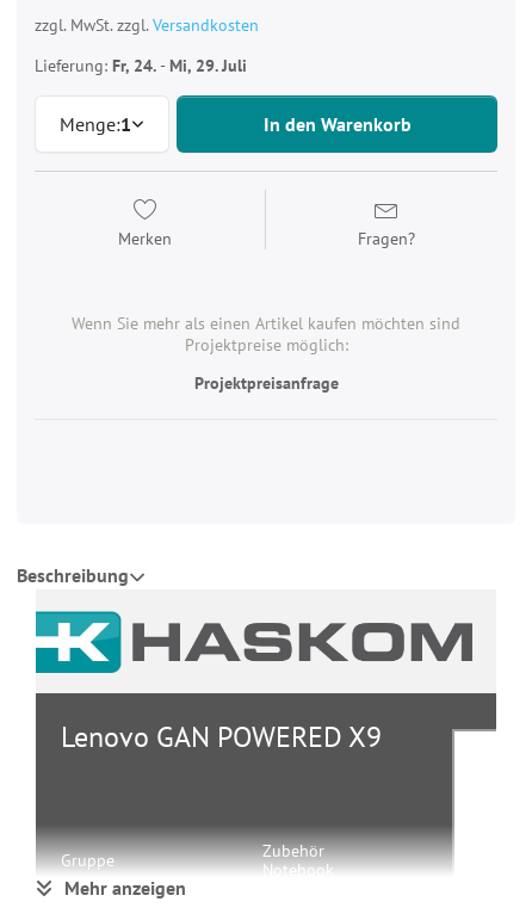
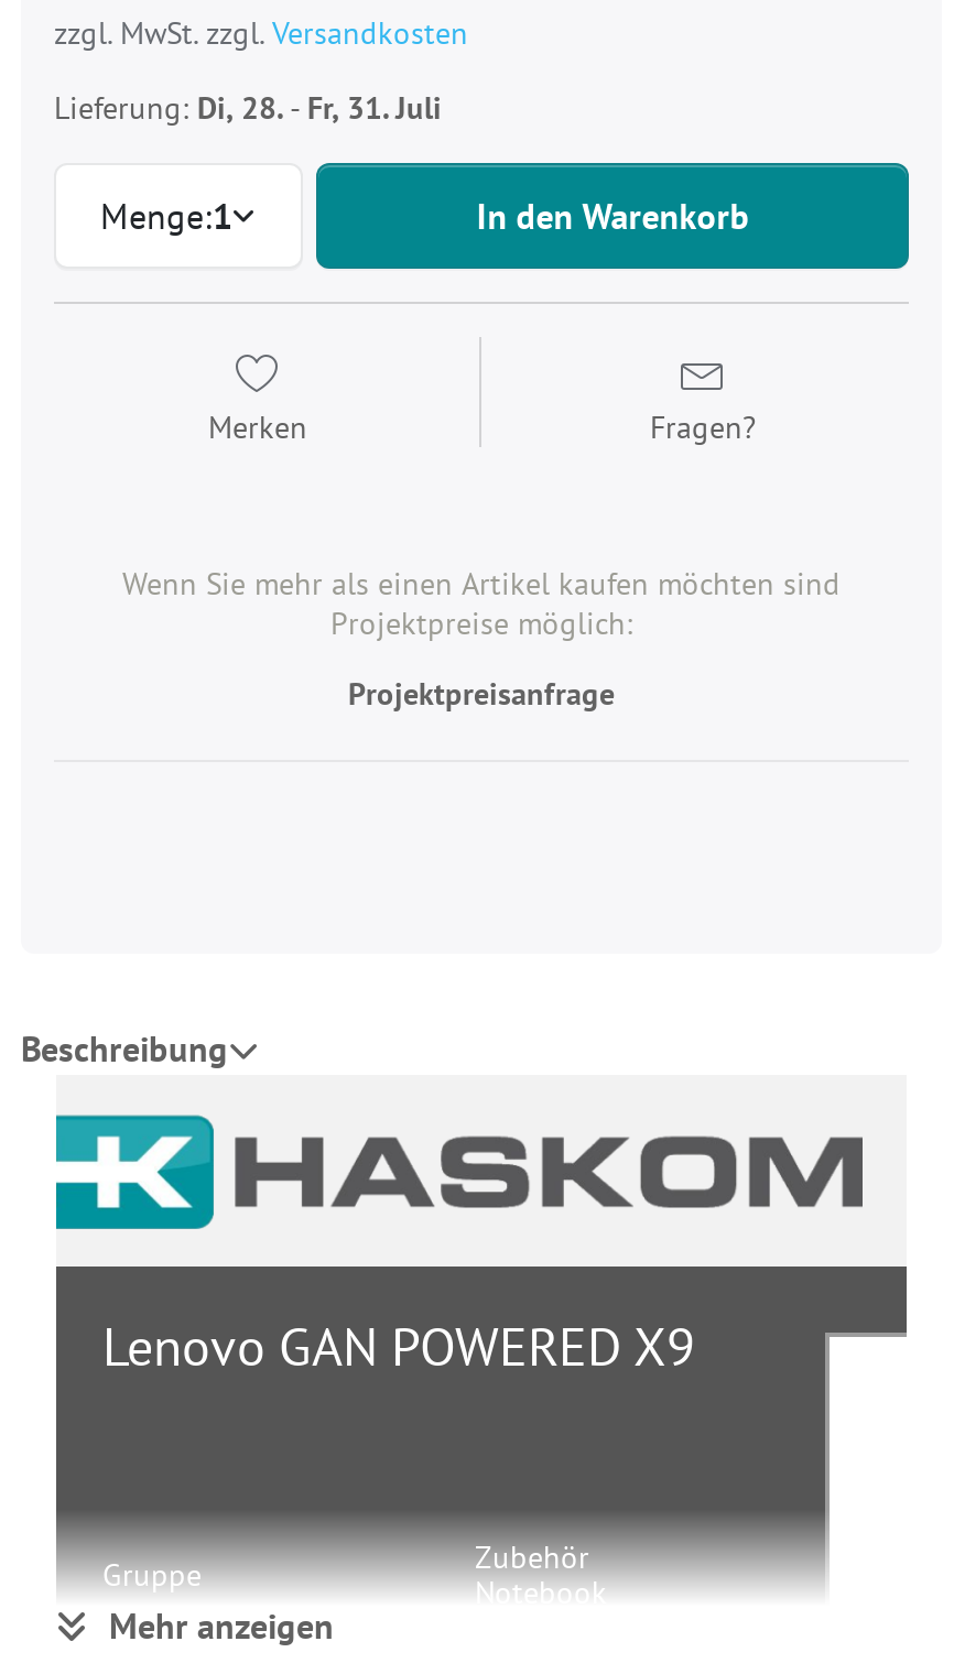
[35,55,247,76] Lieferung: Fr, 24. - Mi, 29. Juli -> [54,88,442,127] Lieferung: Di, 28. - Fr, 31. Juli

